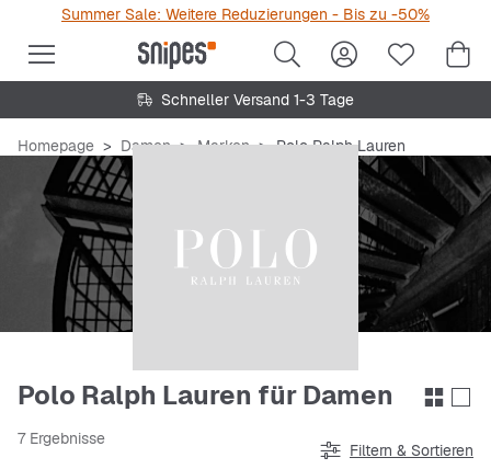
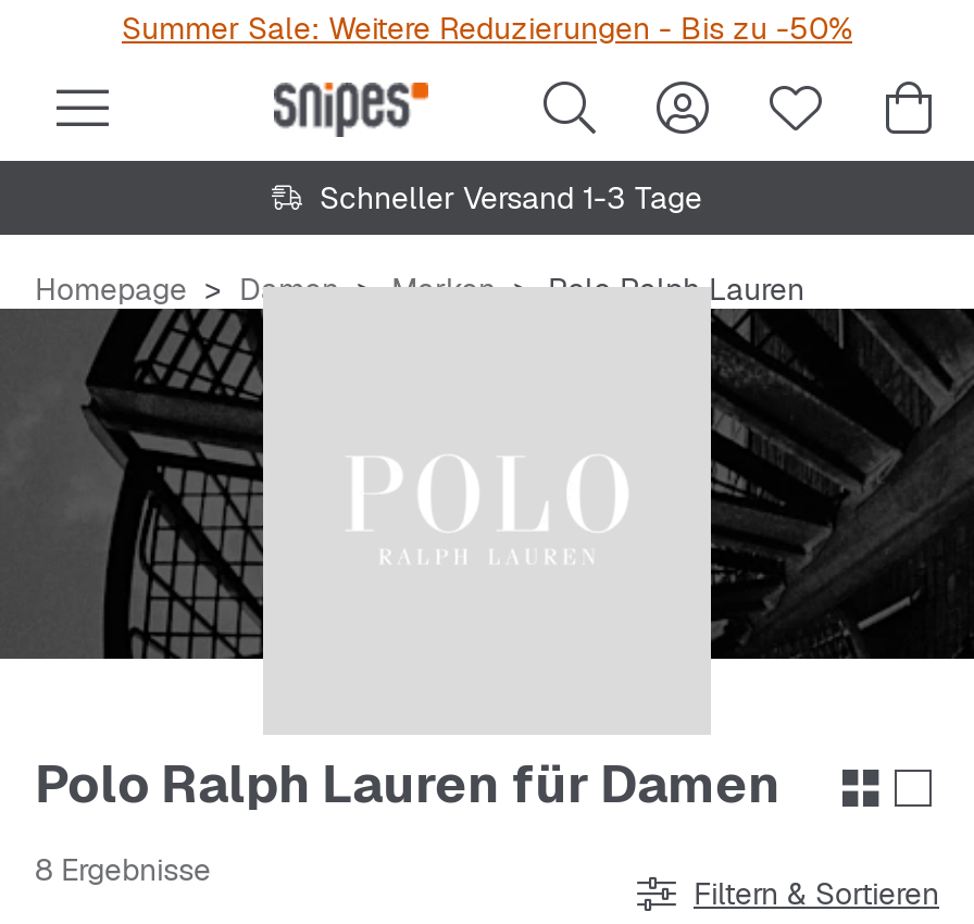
[18,428,105,448] 7 Ergebnisse -> [35,850,211,889] 8 Ergebnisse

